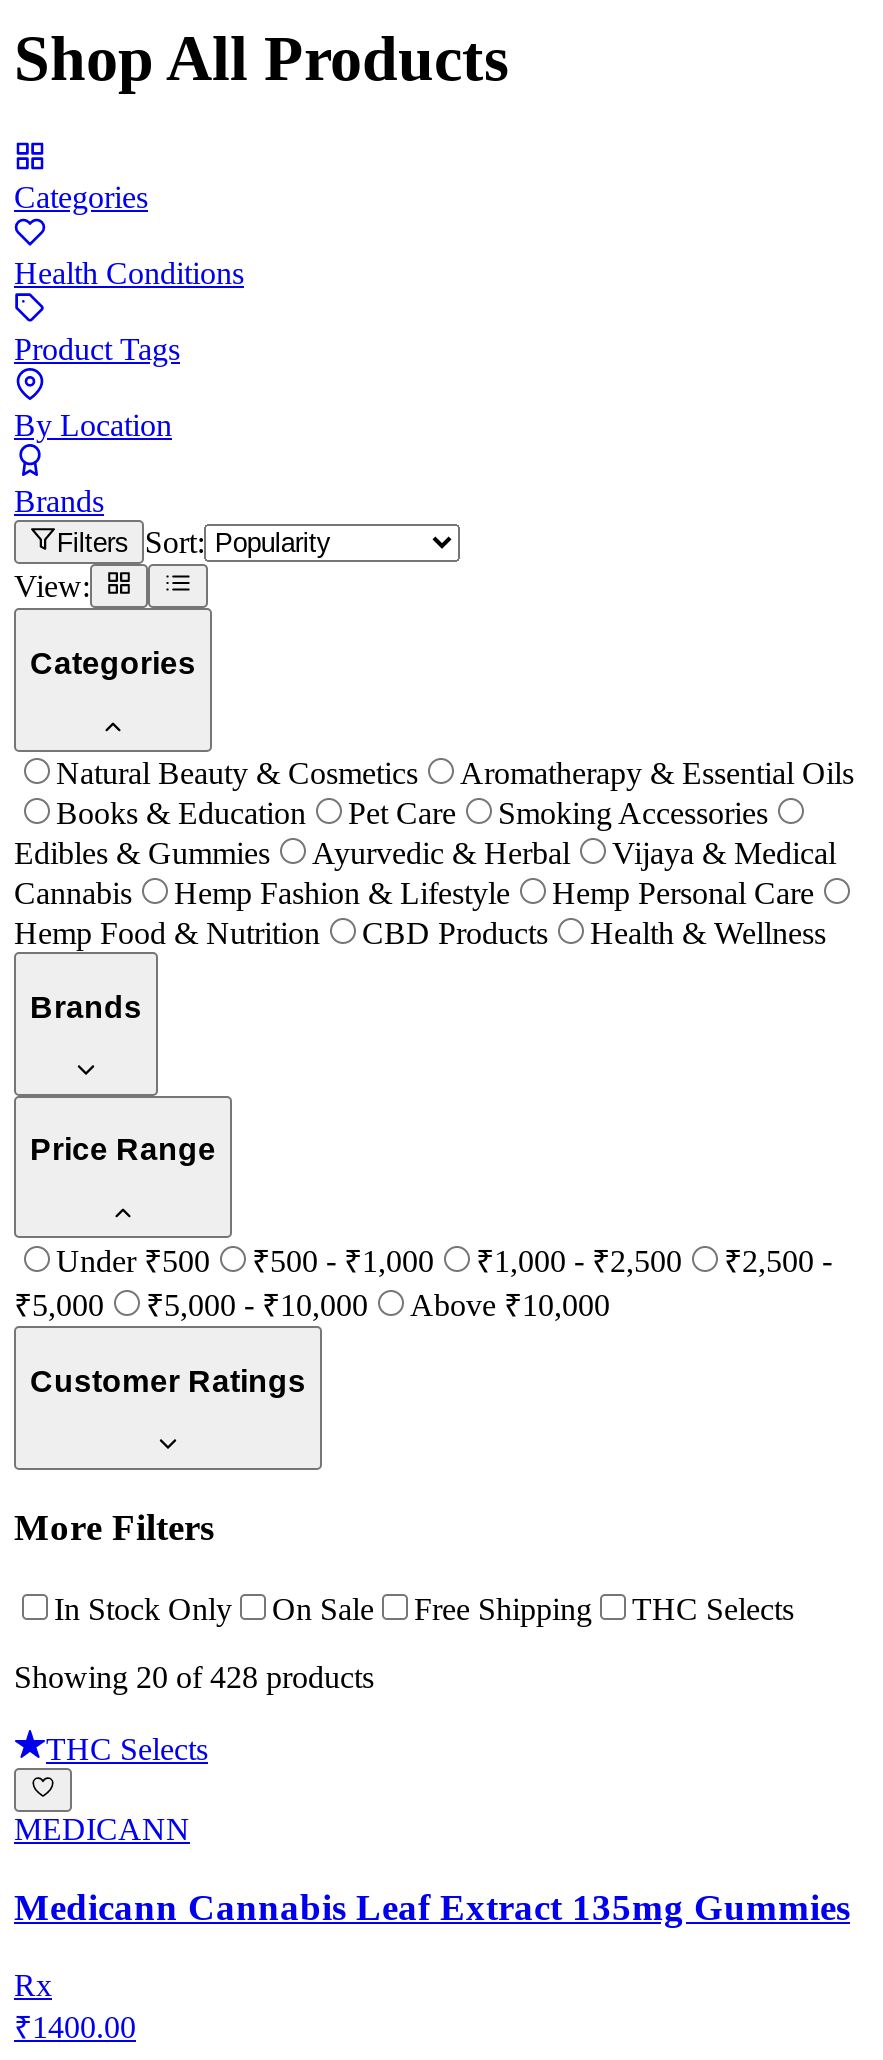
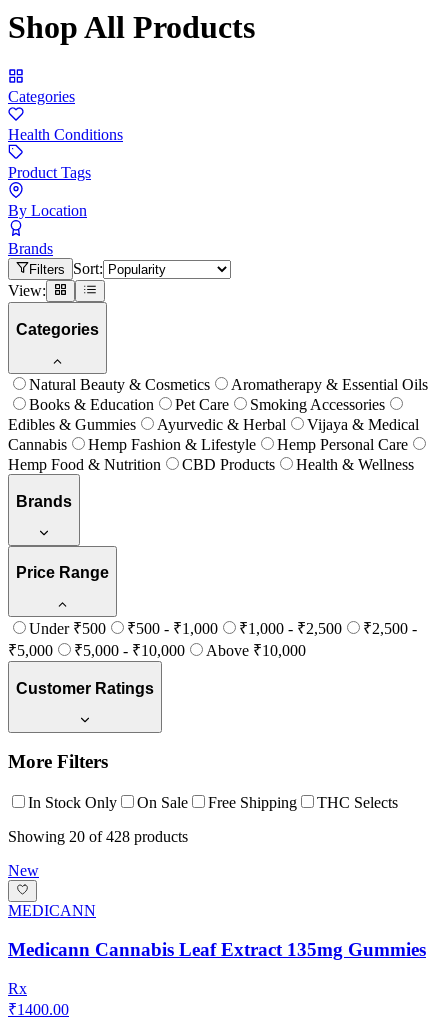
[46,1732,208,1766] THC Selects -> [8,862,39,879] New

